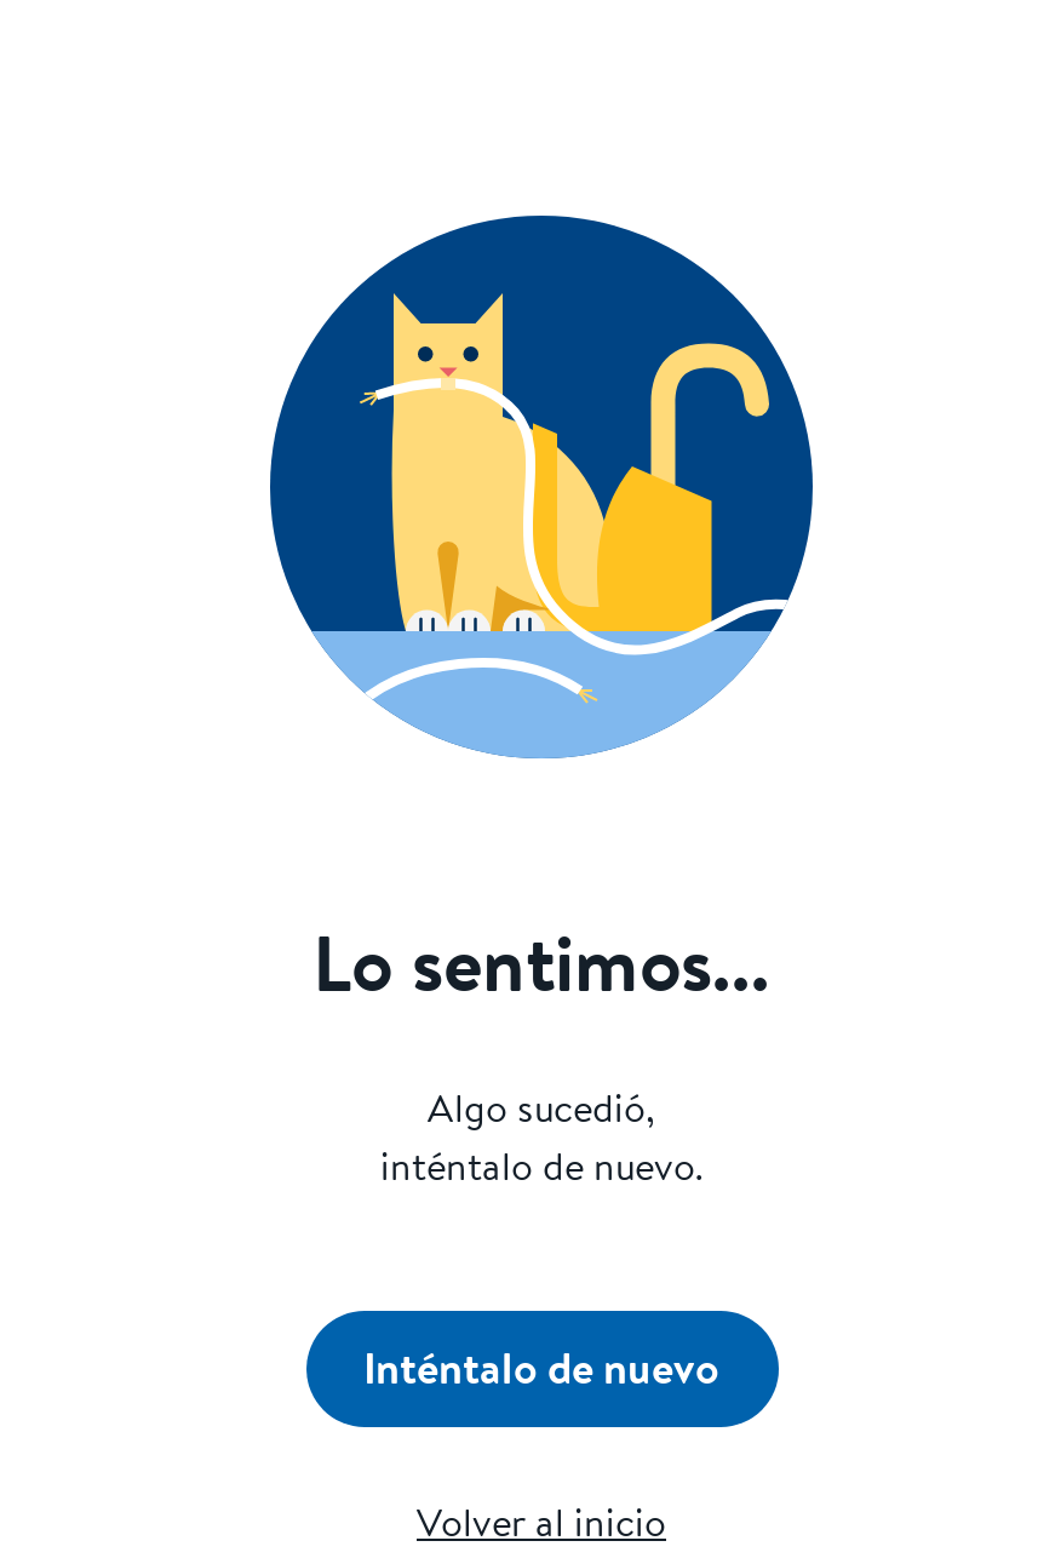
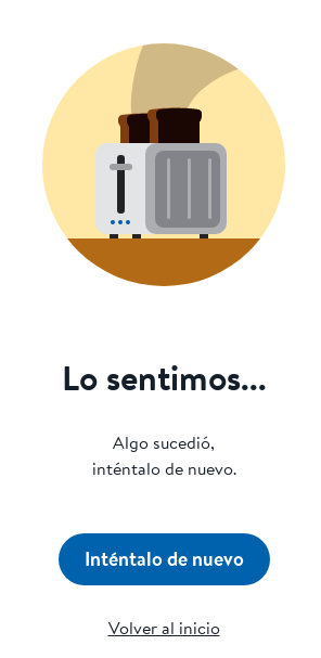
[268,213,815,761] [image] -> [42,43,285,287] [image]

